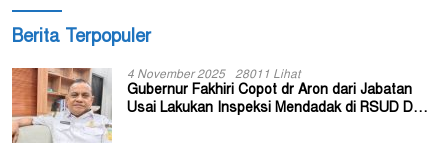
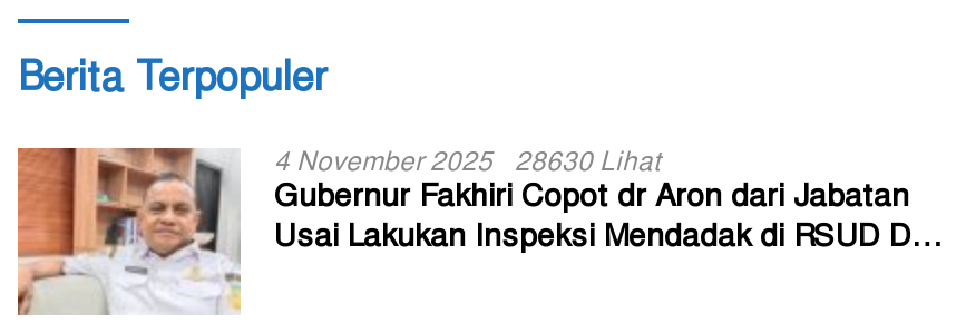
[127,69,300,81] 4 November 2025 28011 Lihat -> [274,150,660,177] 4 November 2025 28630 Lihat

